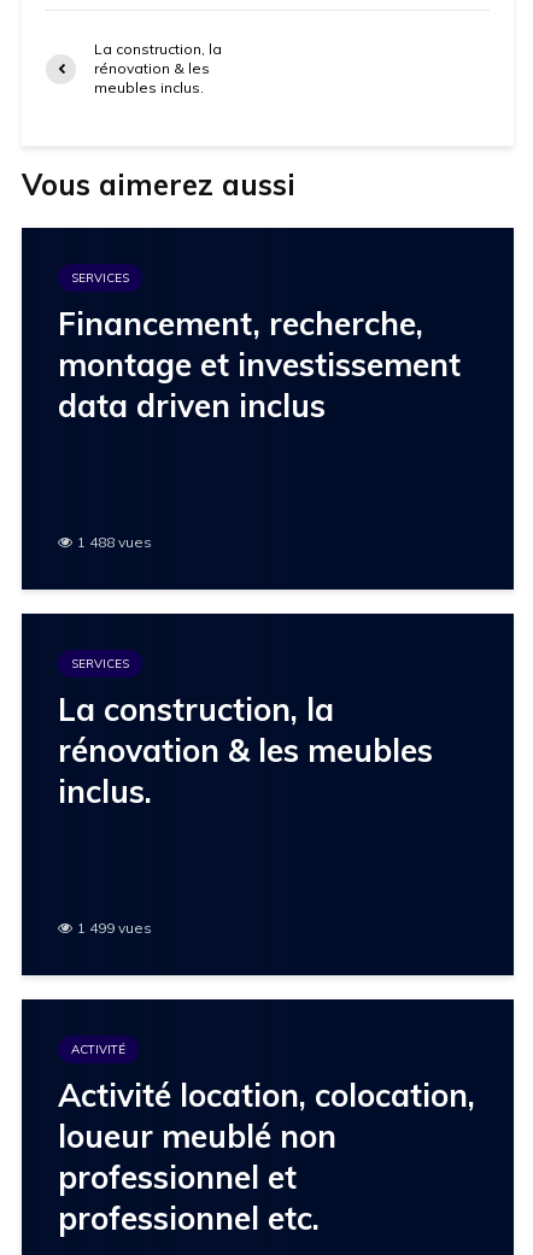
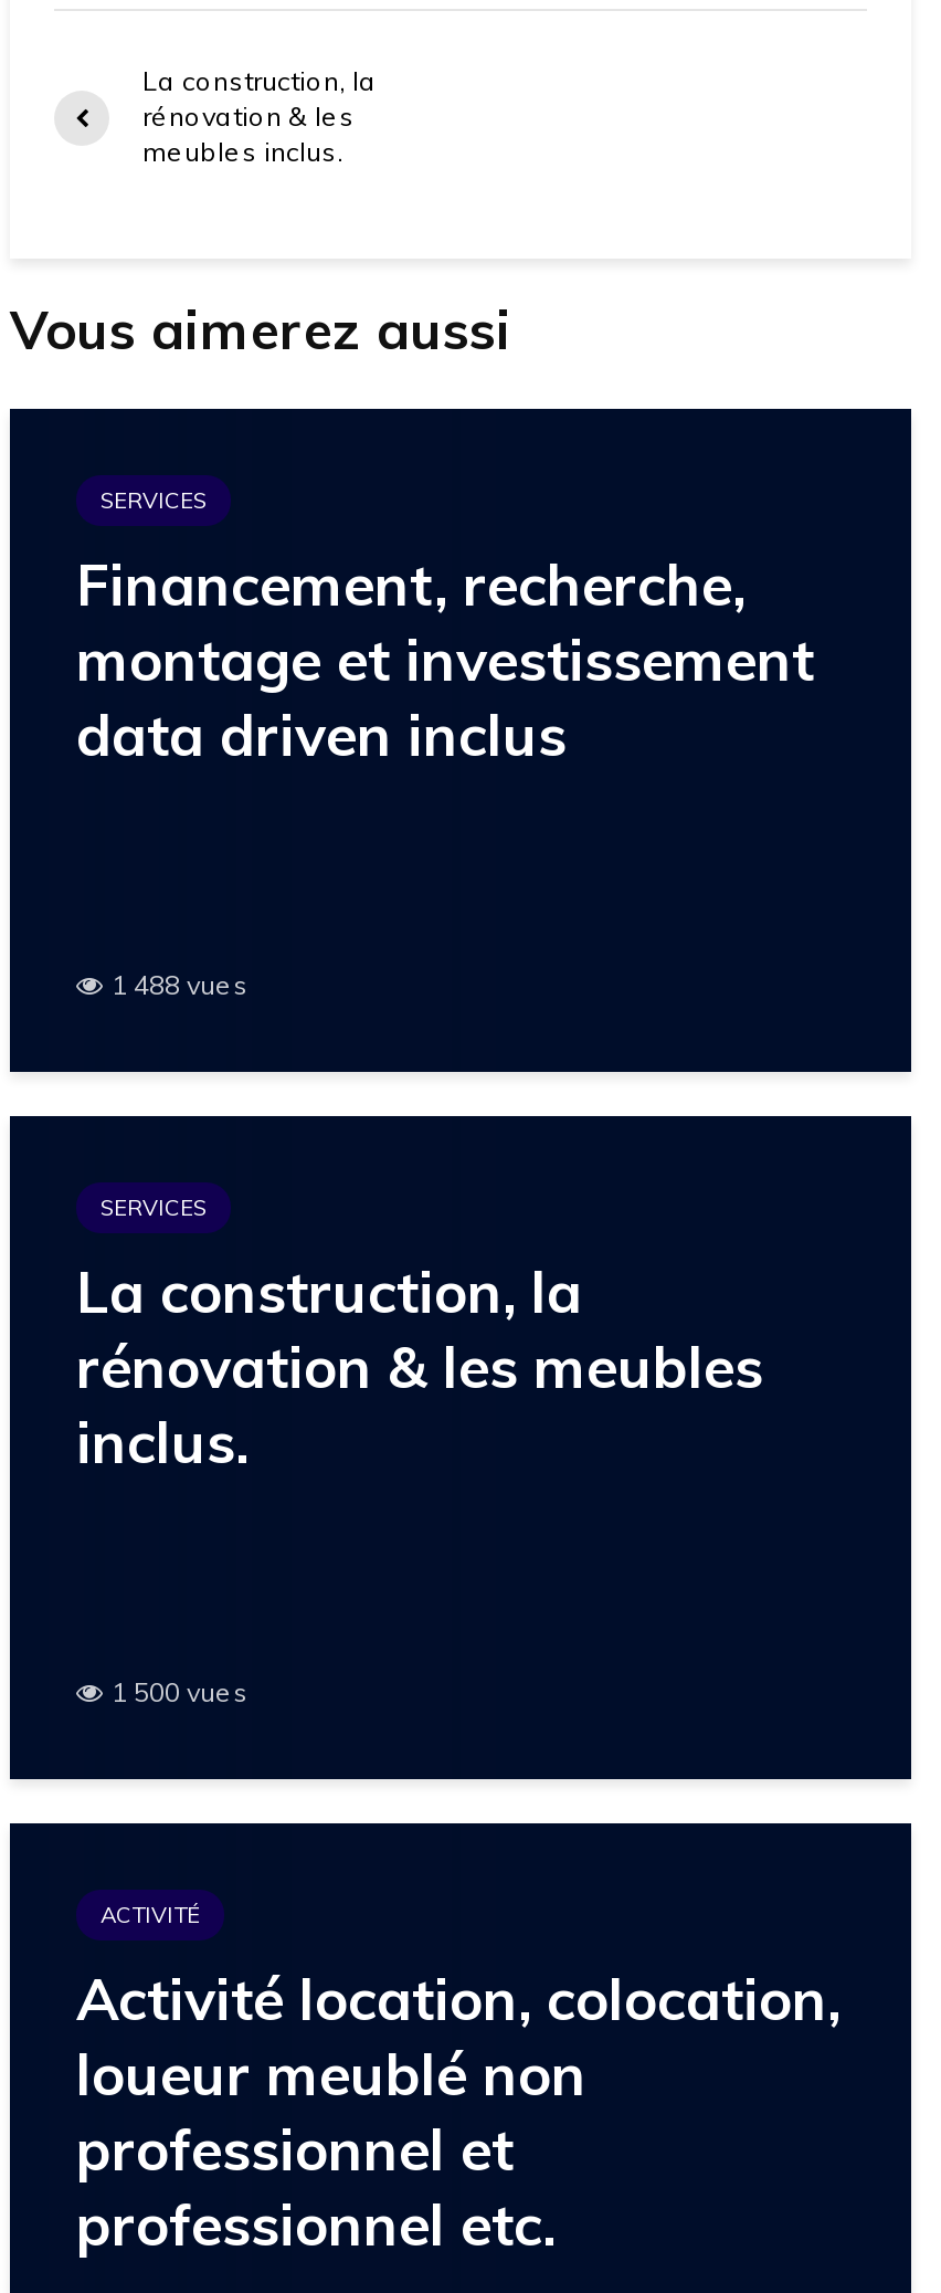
[77,919,152,937] 1 499 vues -> [112,1675,249,1708] 1 500 vues

